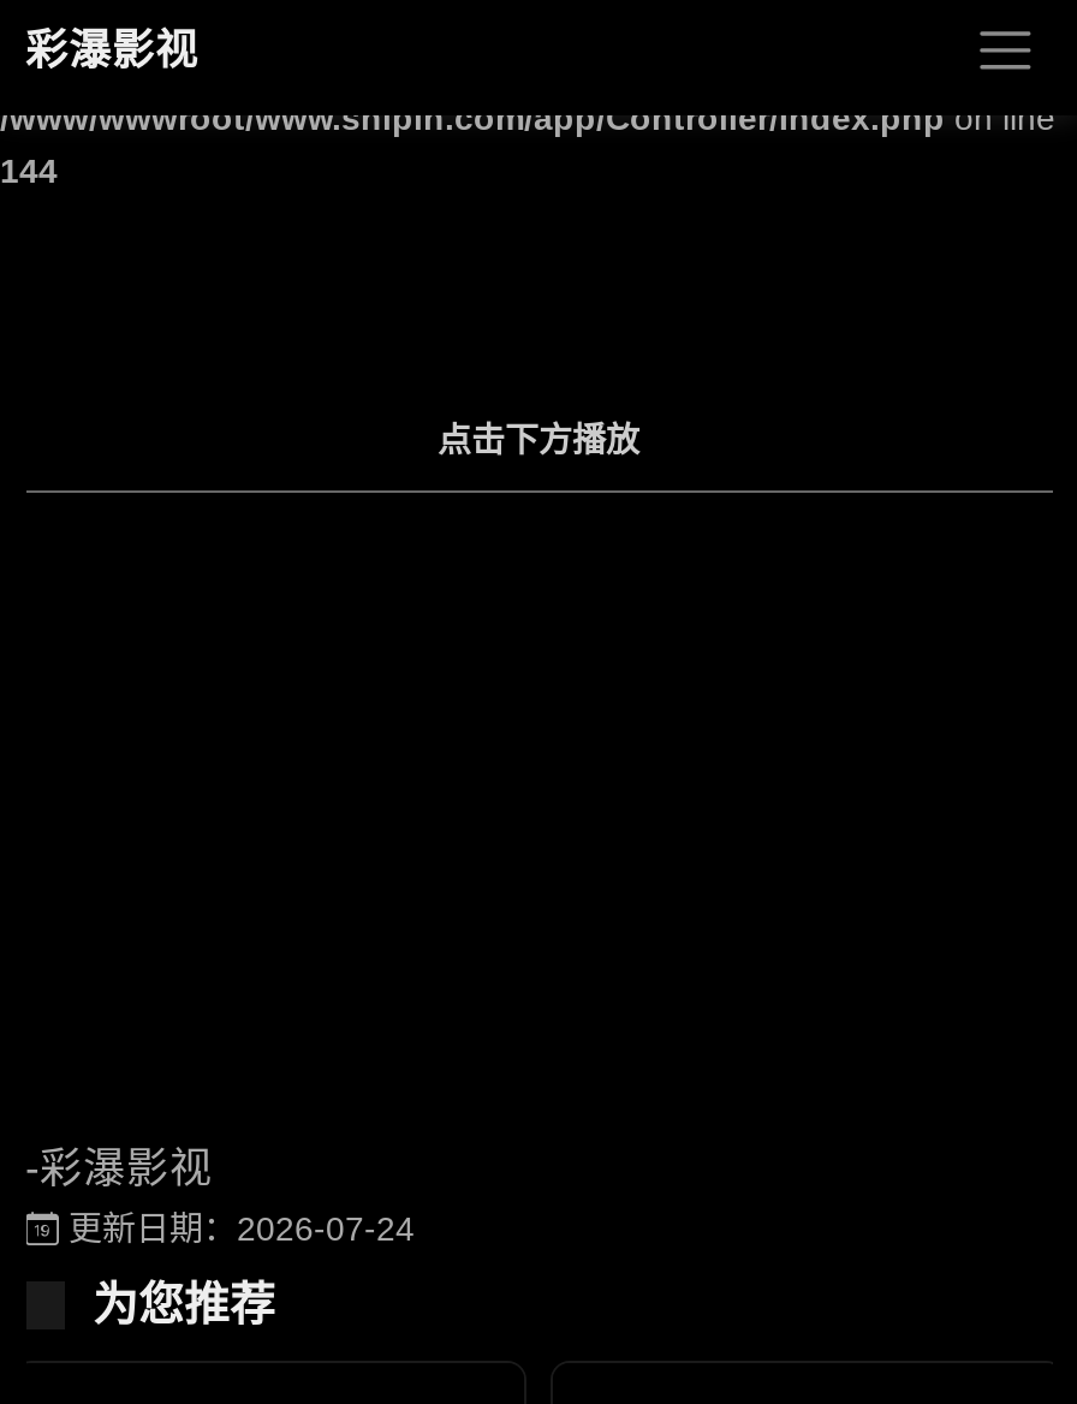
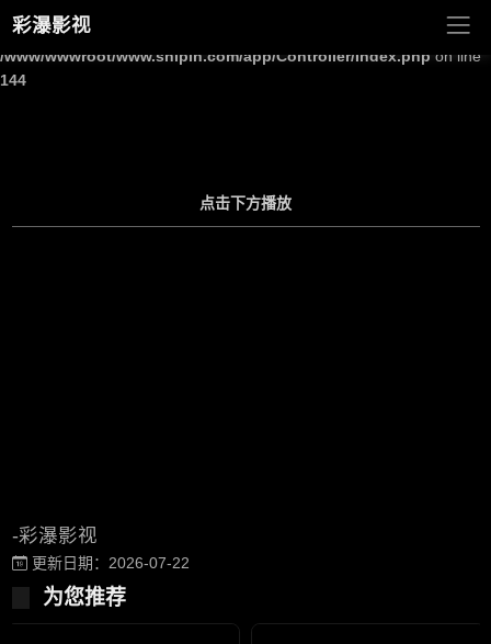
[59,1209,415,1247] 更新日期：2026-07-24 -> [27,554,189,571] 更新日期：2026-07-22

